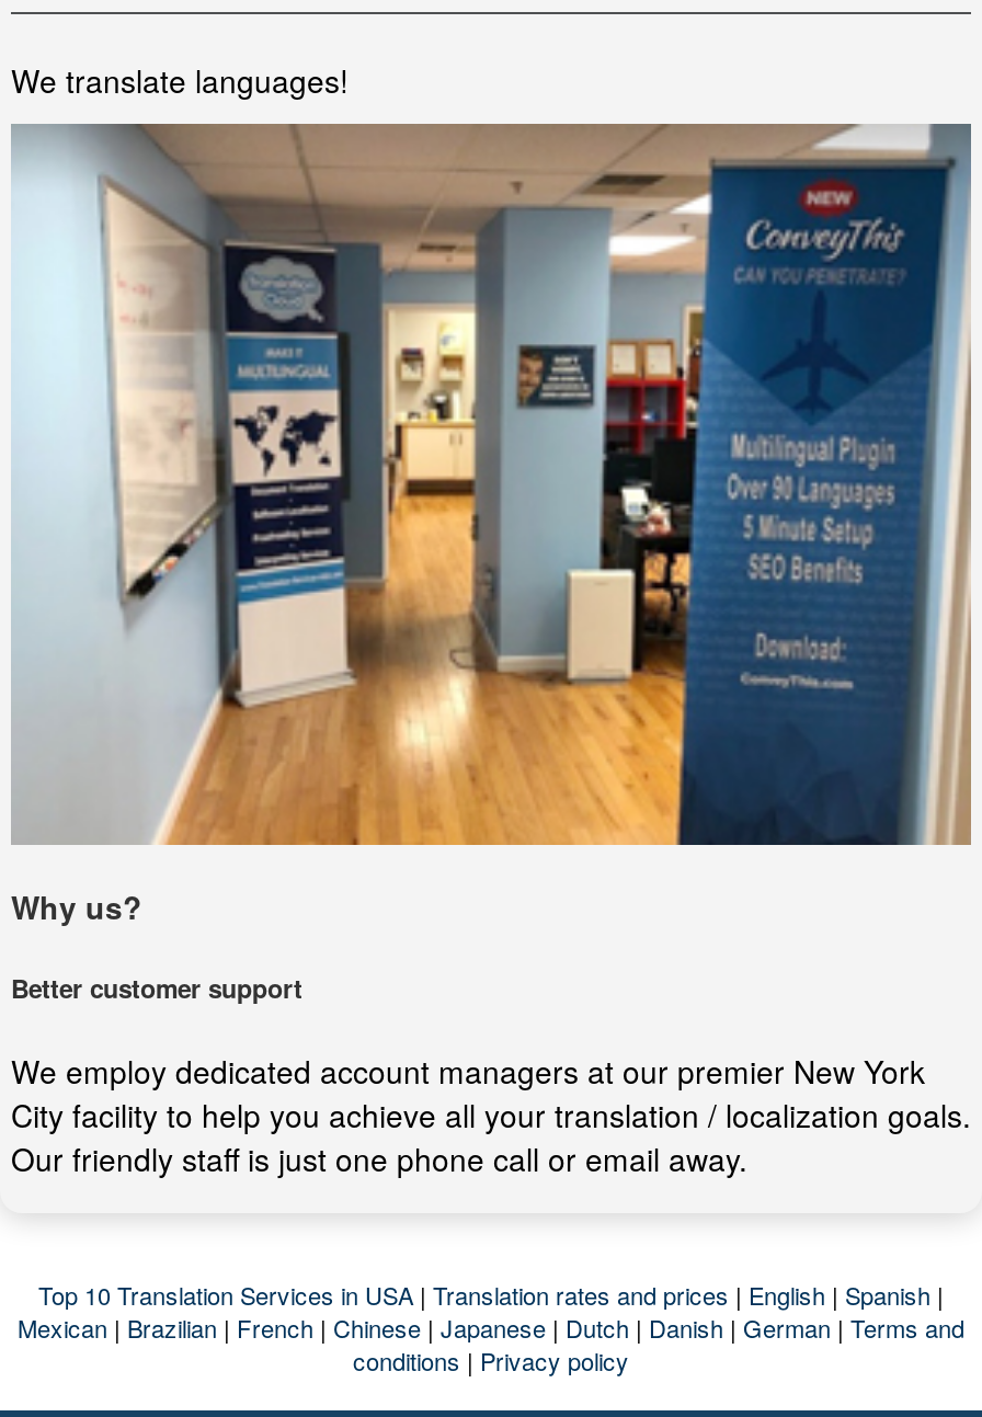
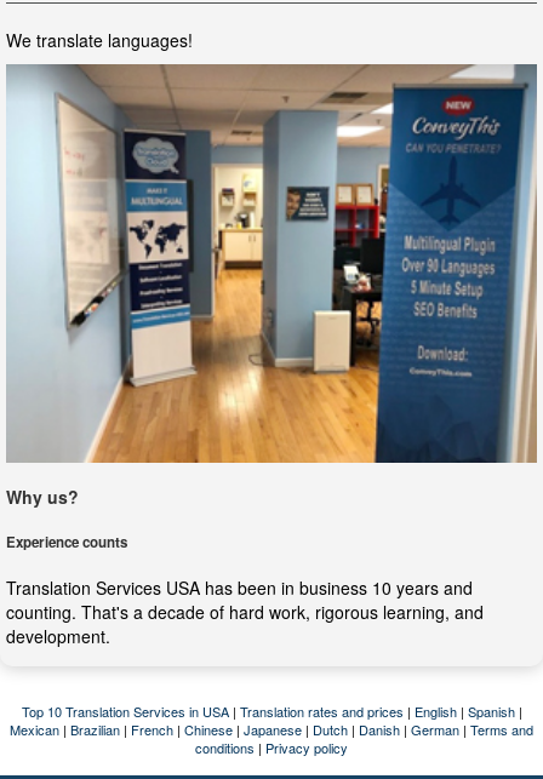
[11,969,302,1006] Better customer support -> [6,531,127,552] Experience counts
[11,1049,971,1180] We employ dedicated account managers at our premier New York | City facility to help you achieve all your translation / localization goals. | Our friendly staff is just one phone call or email away. -> [6,575,484,648] Translation Services USA has been in business 10 years and | counting. That's a decade of hard work, rigorous learning, and | development.

